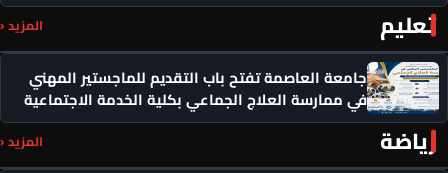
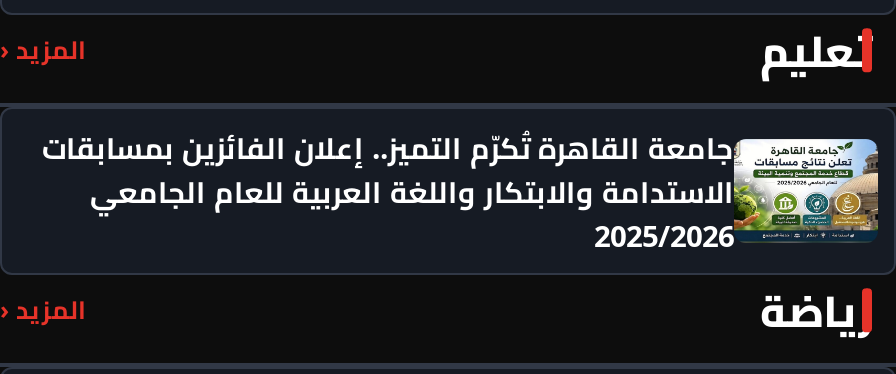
[24,61,440,114] [image] | جامعة العاصمة تفتح باب التقديم للماجستير المهني | في ممارسة العلاج الجماعي بكلية الخدمة الاجتماعية -> [42,126,878,254] [image] | جامعة القاهرة تُكرّم التميز.. إعلان الفائزين بمسابقات | الاستدامة والابتكار واللغة العربية للعام الجامعي | 2025/2026

